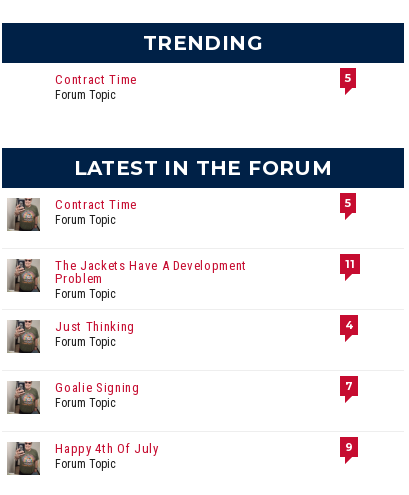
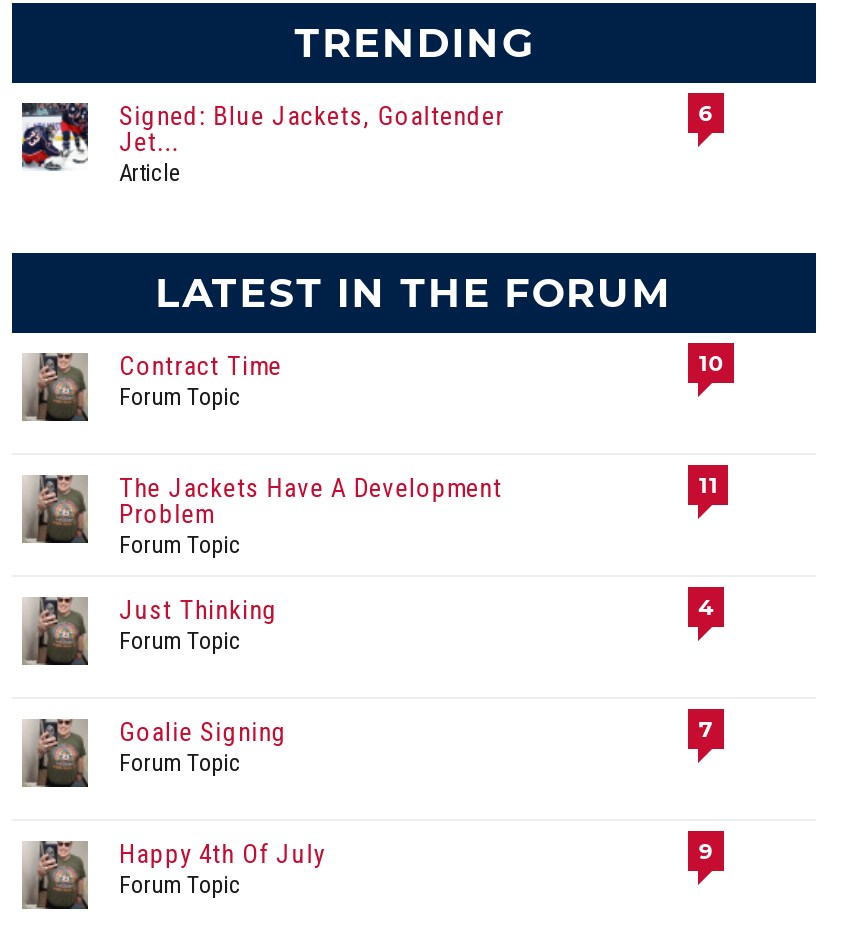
none -> [20,101,90,173] [image]
[55,72,137,102] Contract Time | Forum Topic -> [119,101,505,187] Signed: Blue Jackets, Goaltender | Jet... | Article
[345,71,351,85] 5 -> [698,99,714,127] 6
[345,196,351,210] 5 -> [698,349,724,377] 10

